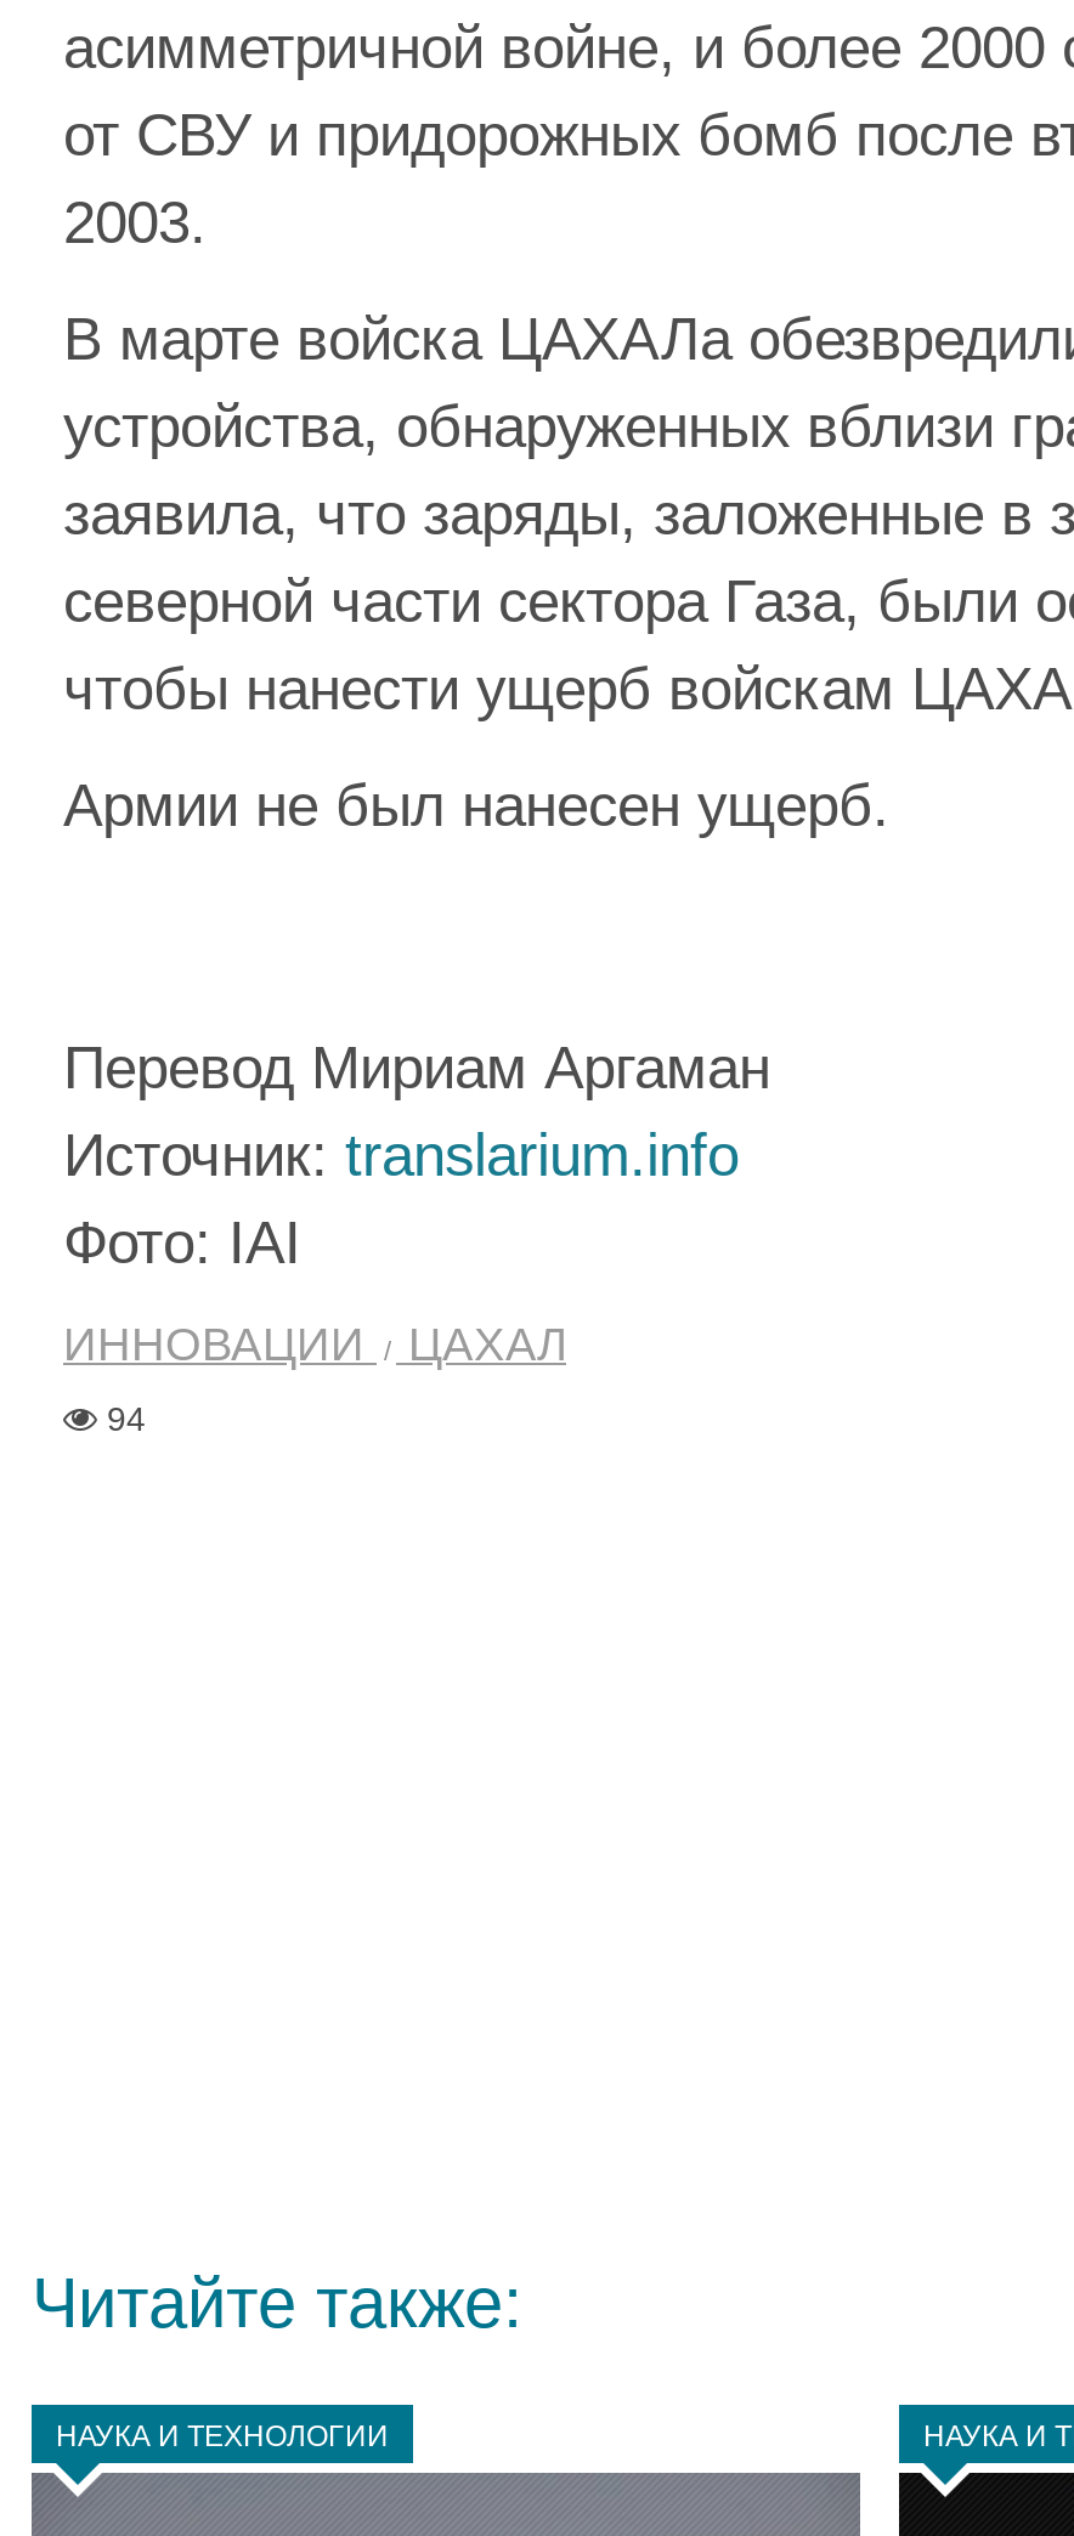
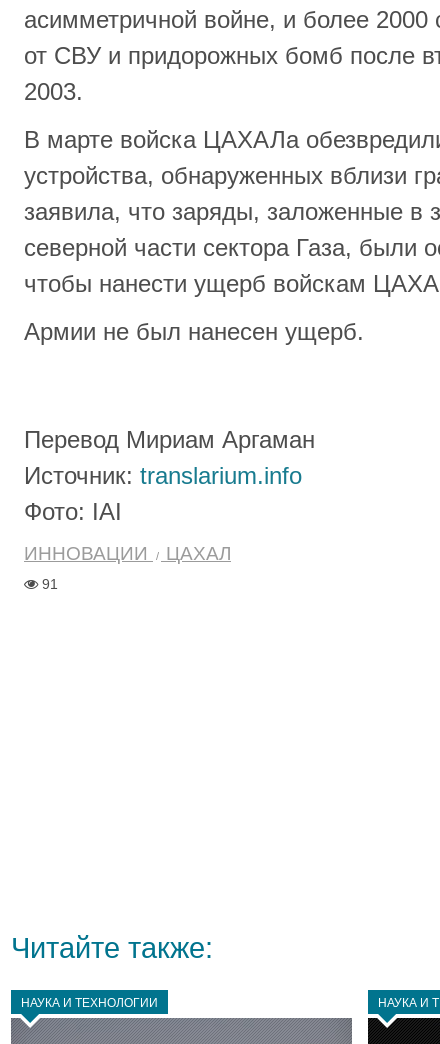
[97,1399,146,1438] 94 -> [38,576,58,592] 91

